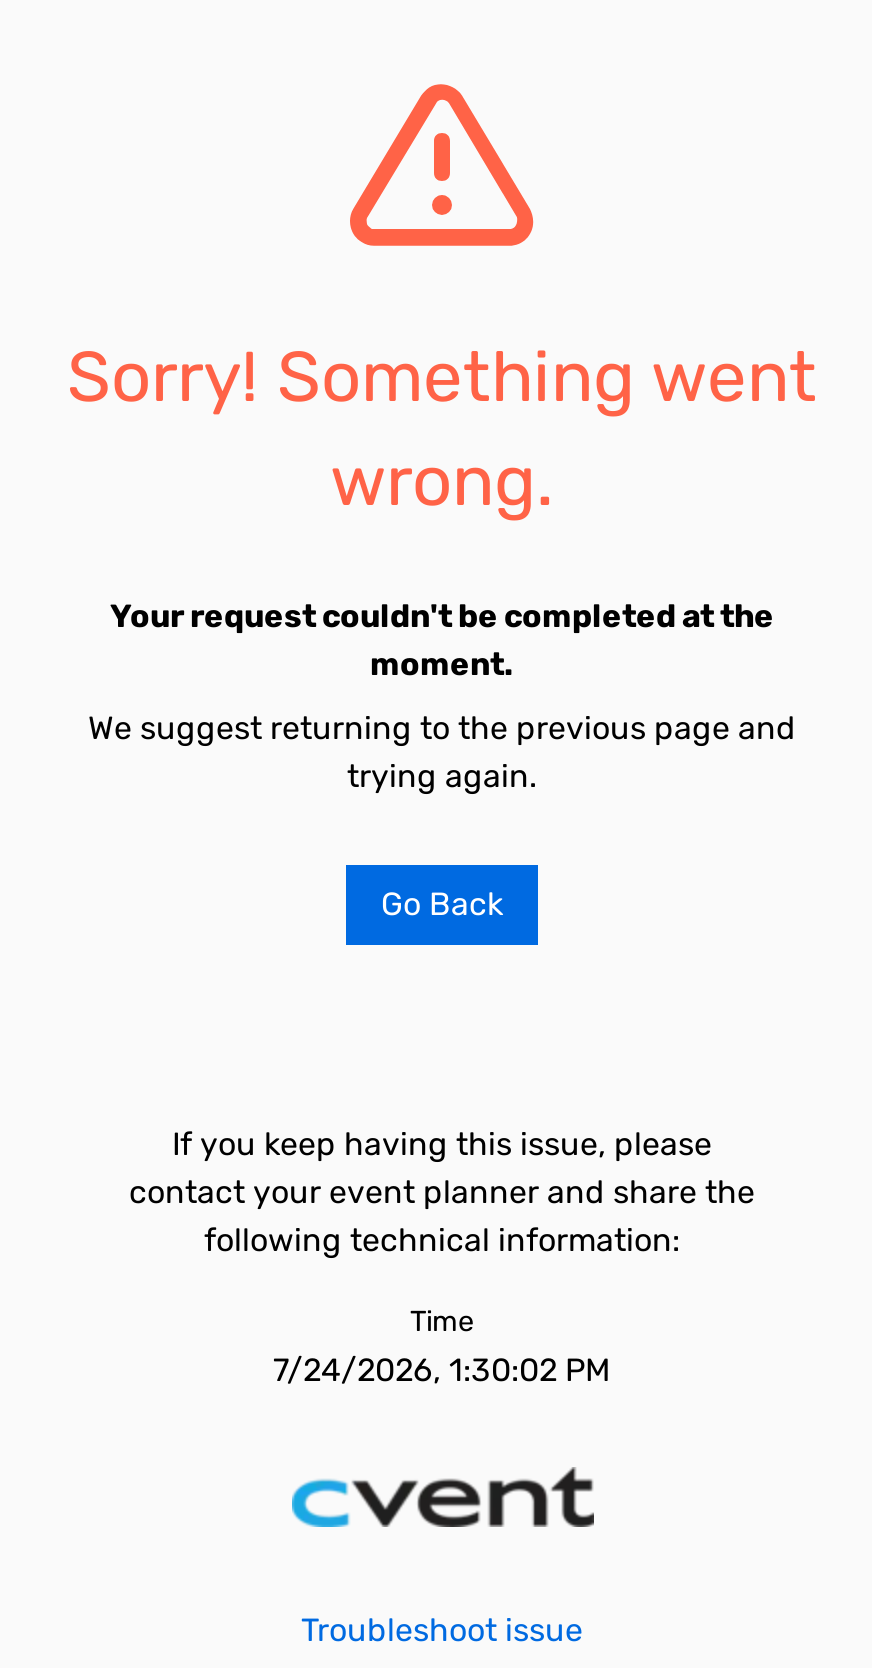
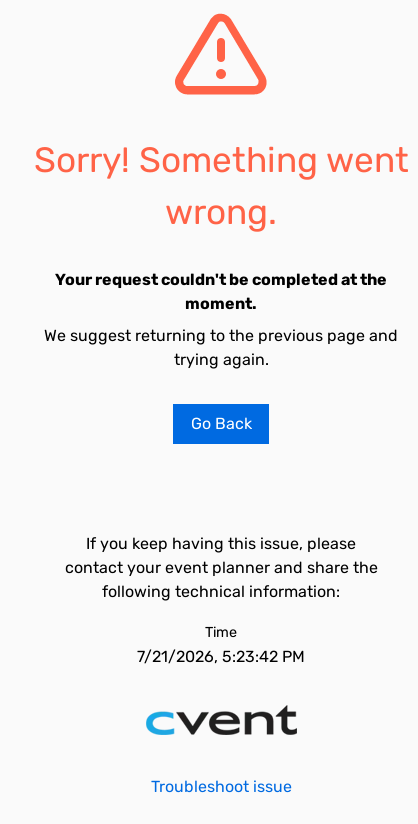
[273,1351,611,1389] 7/24/2026, 1:30:02 PM -> [137,647,305,666] 7/21/2026, 5:23:42 PM

